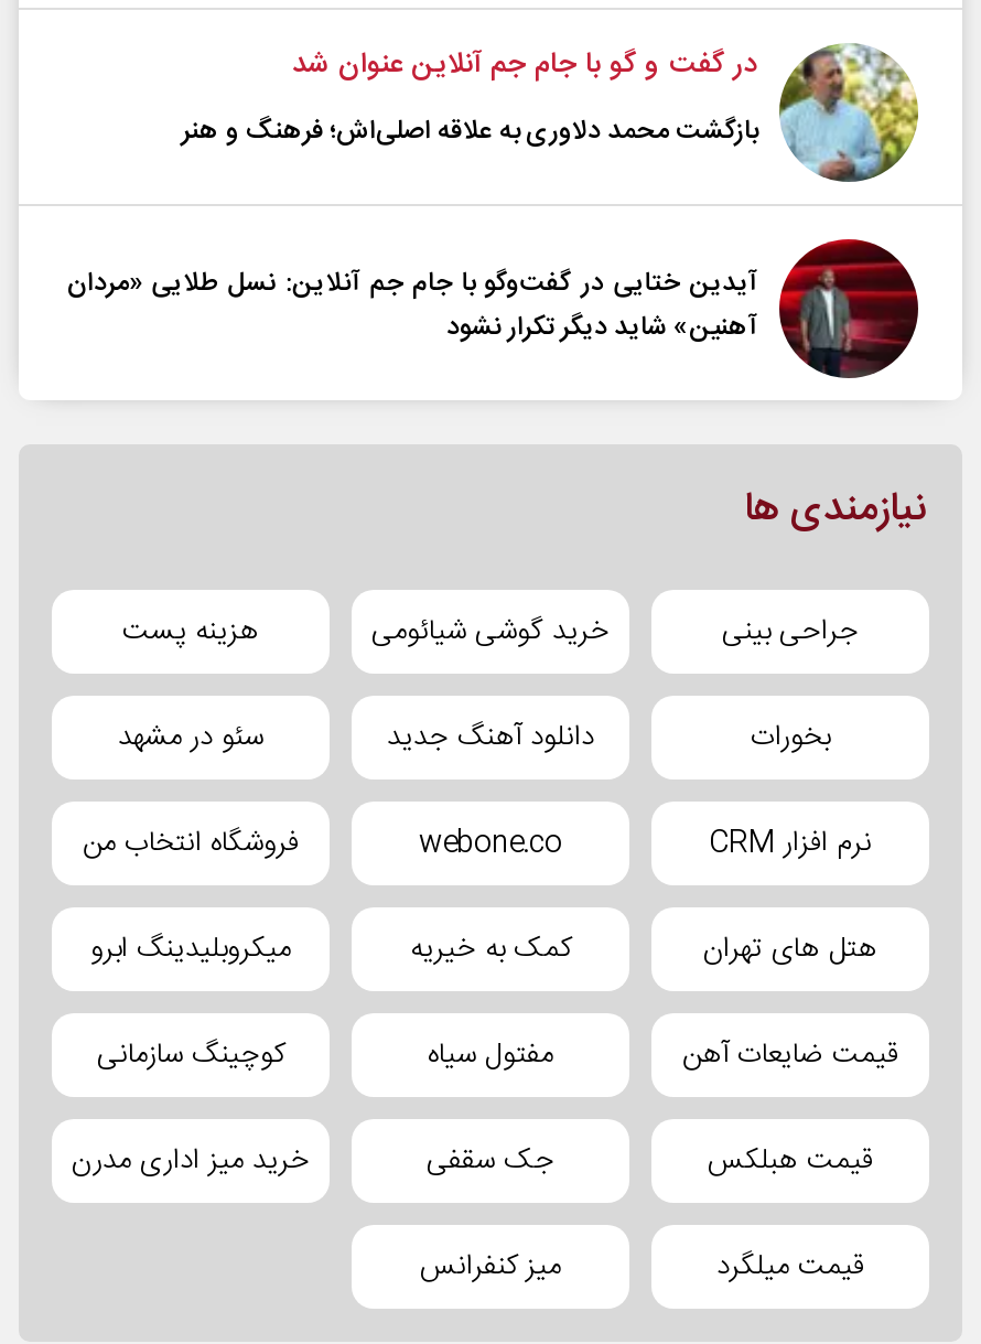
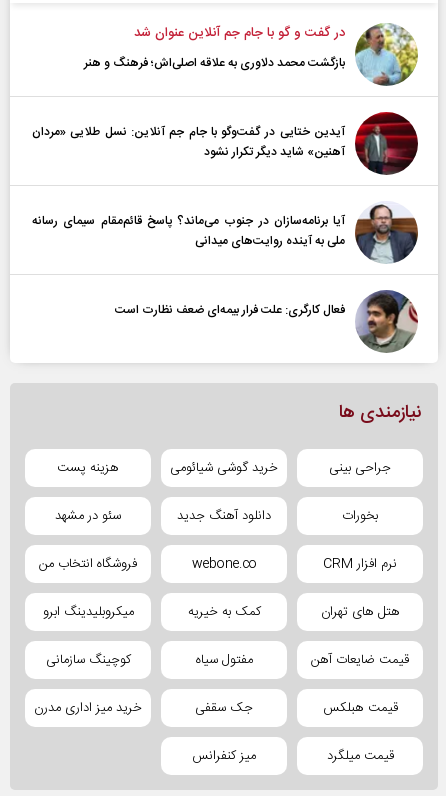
none -> [32,204,418,320] [image] | آیا برنامه‌سازان در جنوب می‌ماند؟ پاسخ قائم‌مقام سیمای رسانه | ملی به آینده‌ روایت‌های میدانی | فعال کارگری: علت فرار بیمه‌ای ضعف نظارت است
none -> [356,289,419,353] [image]

